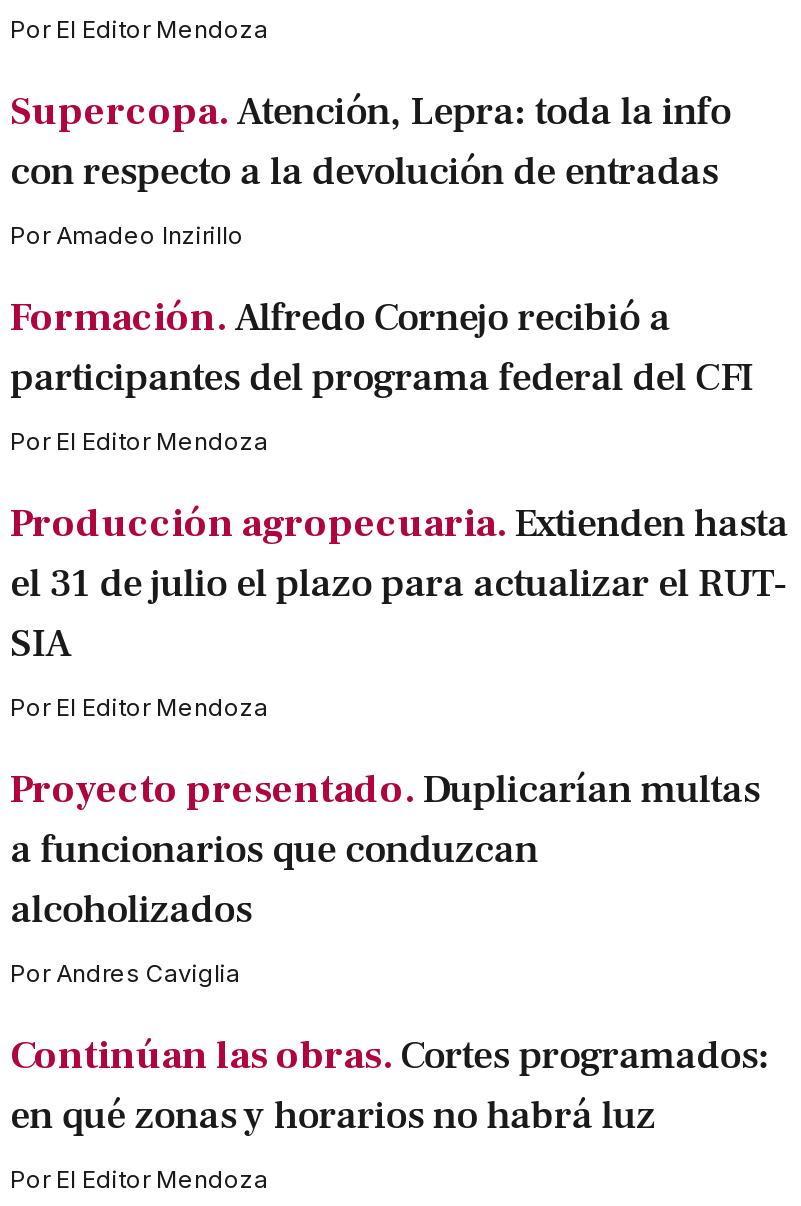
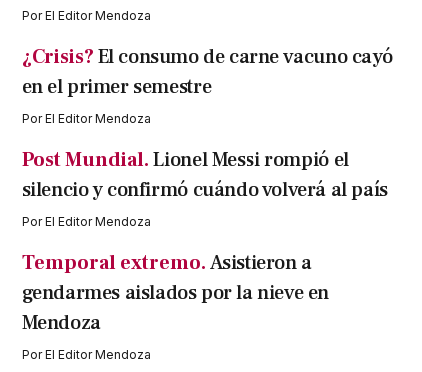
[10,86,752,404] Supercopa. Atención, Lepra: toda la info | con respecto a la devolución de entradas | Por Amadeo Inzirillo | Formación. Alfredo Cornejo recibió a | participantes del programa federal del CFI -> [21,44,392,100] ¿Crisis? El consumo de carne vacuno cayó | en el primer semestre
[10,498,788,670] Producción agropecuaria. Extienden hasta | el 31 de julio el plazo para actualizar el RUT- | SIA -> [21,147,388,203] Post Mundial. Lionel Messi rompió el | silencio y confirmó cuándo volverá al país
[10,764,769,1142] Proyecto presentado. Duplicarían multas | a funcionarios que conduzcan | alcoholizados | Por Andres Caviglia | Continúan las obras. Cortes programados: | en qué zonas y horarios no habrá luz -> [21,250,329,336] Temporal extremo. Asistieron a | gendarmes aislados por la nieve en | Mendoza

